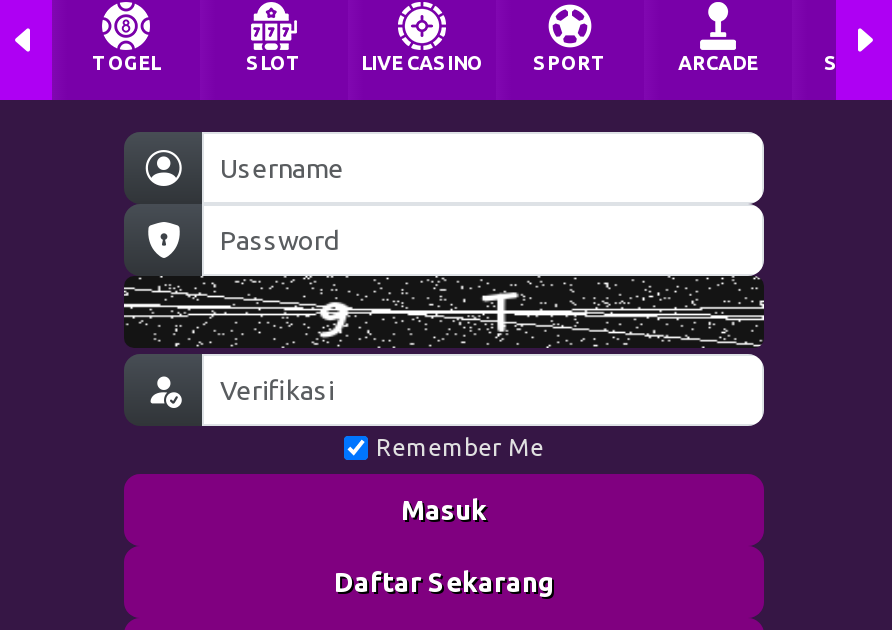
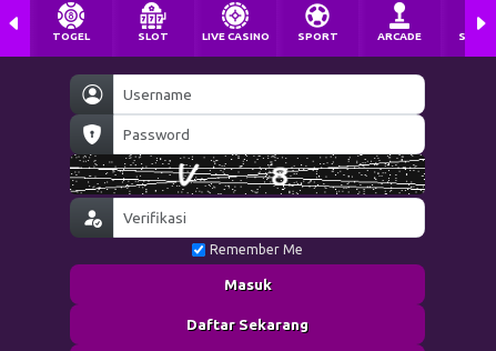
[122,274,766,348] [image] -> [70,154,425,194] [image]

